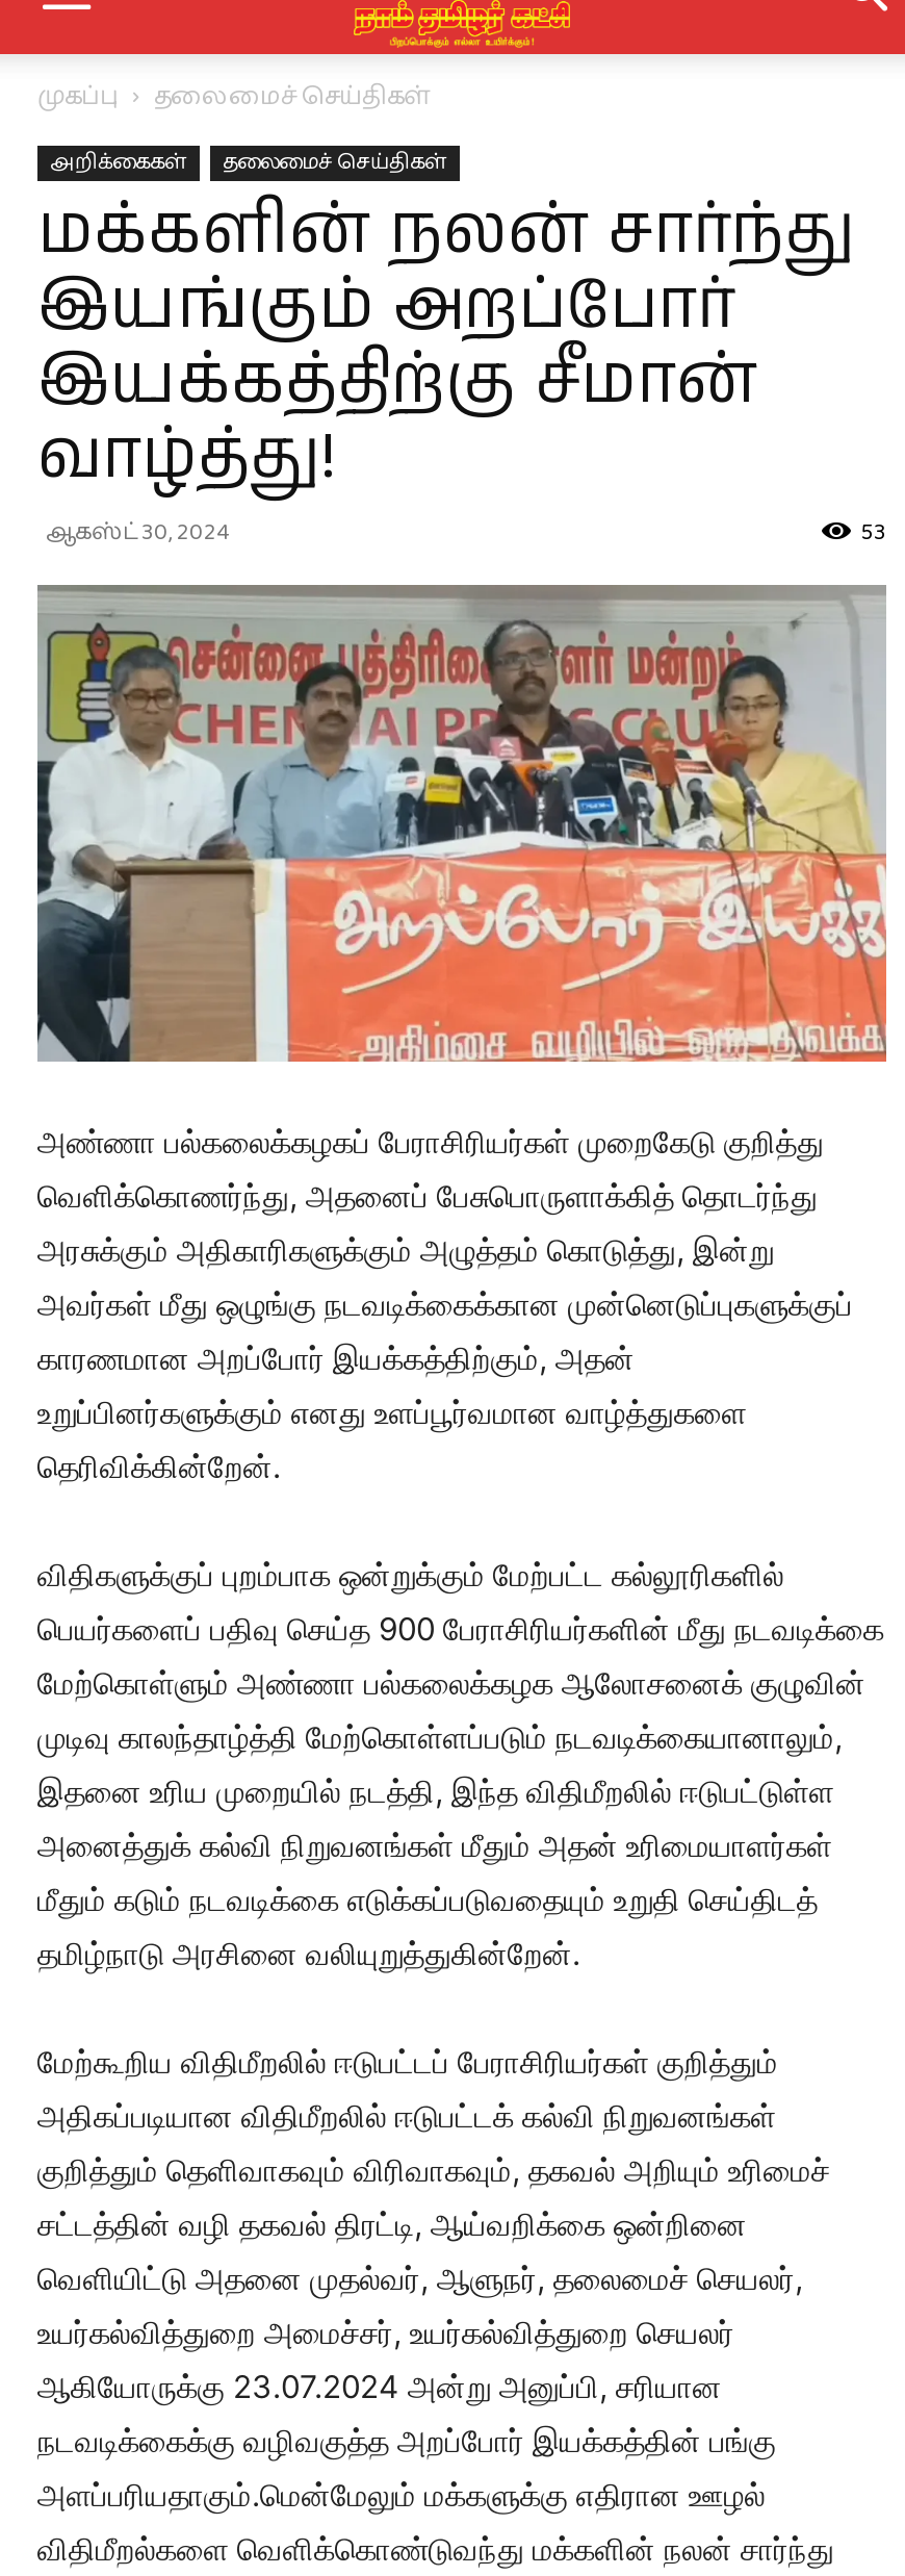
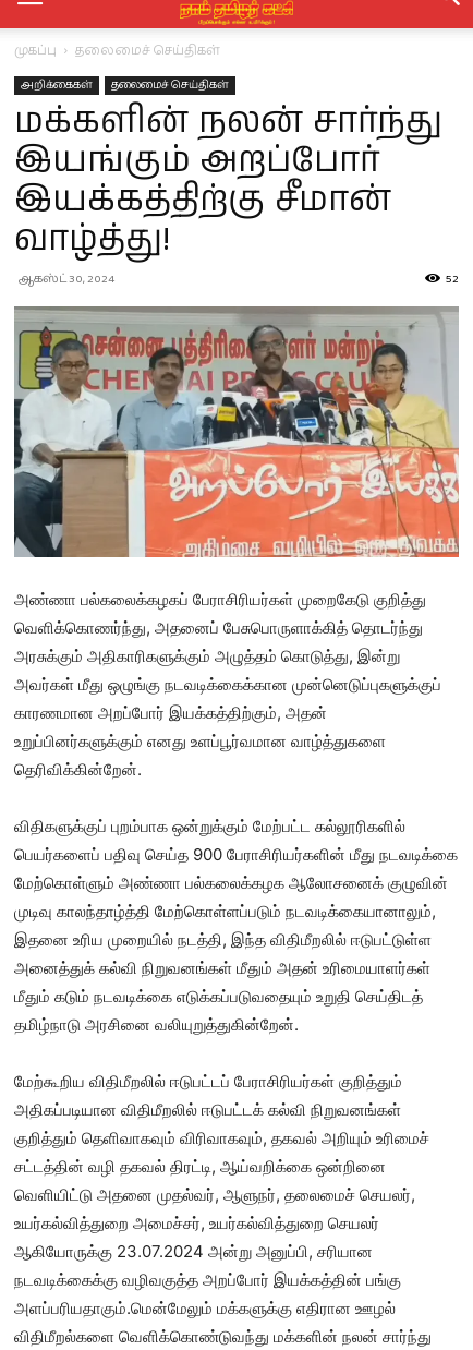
[861,514,886,550] 53 -> [446,269,459,288] 52

